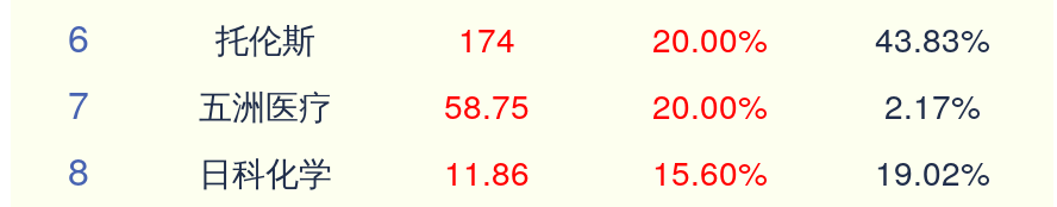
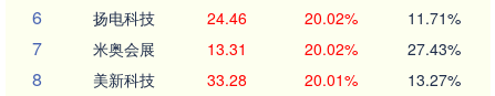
[215,14,989,62] 托伦斯 | 174 | 20.00% | 43.83% -> [93,7,461,29] 扬电科技 | 24.46 | 20.02% | 11.71%
[199,81,980,128] 五洲医疗 | 58.75 | 20.00% | 2.17% -> [93,38,461,60] 米奥会展 | 13.31 | 20.02% | 27.43%
[199,148,989,195] 日科化学 | 11.86 | 15.60% | 19.02% -> [93,68,461,90] 美新科技 | 33.28 | 20.01% | 13.27%

